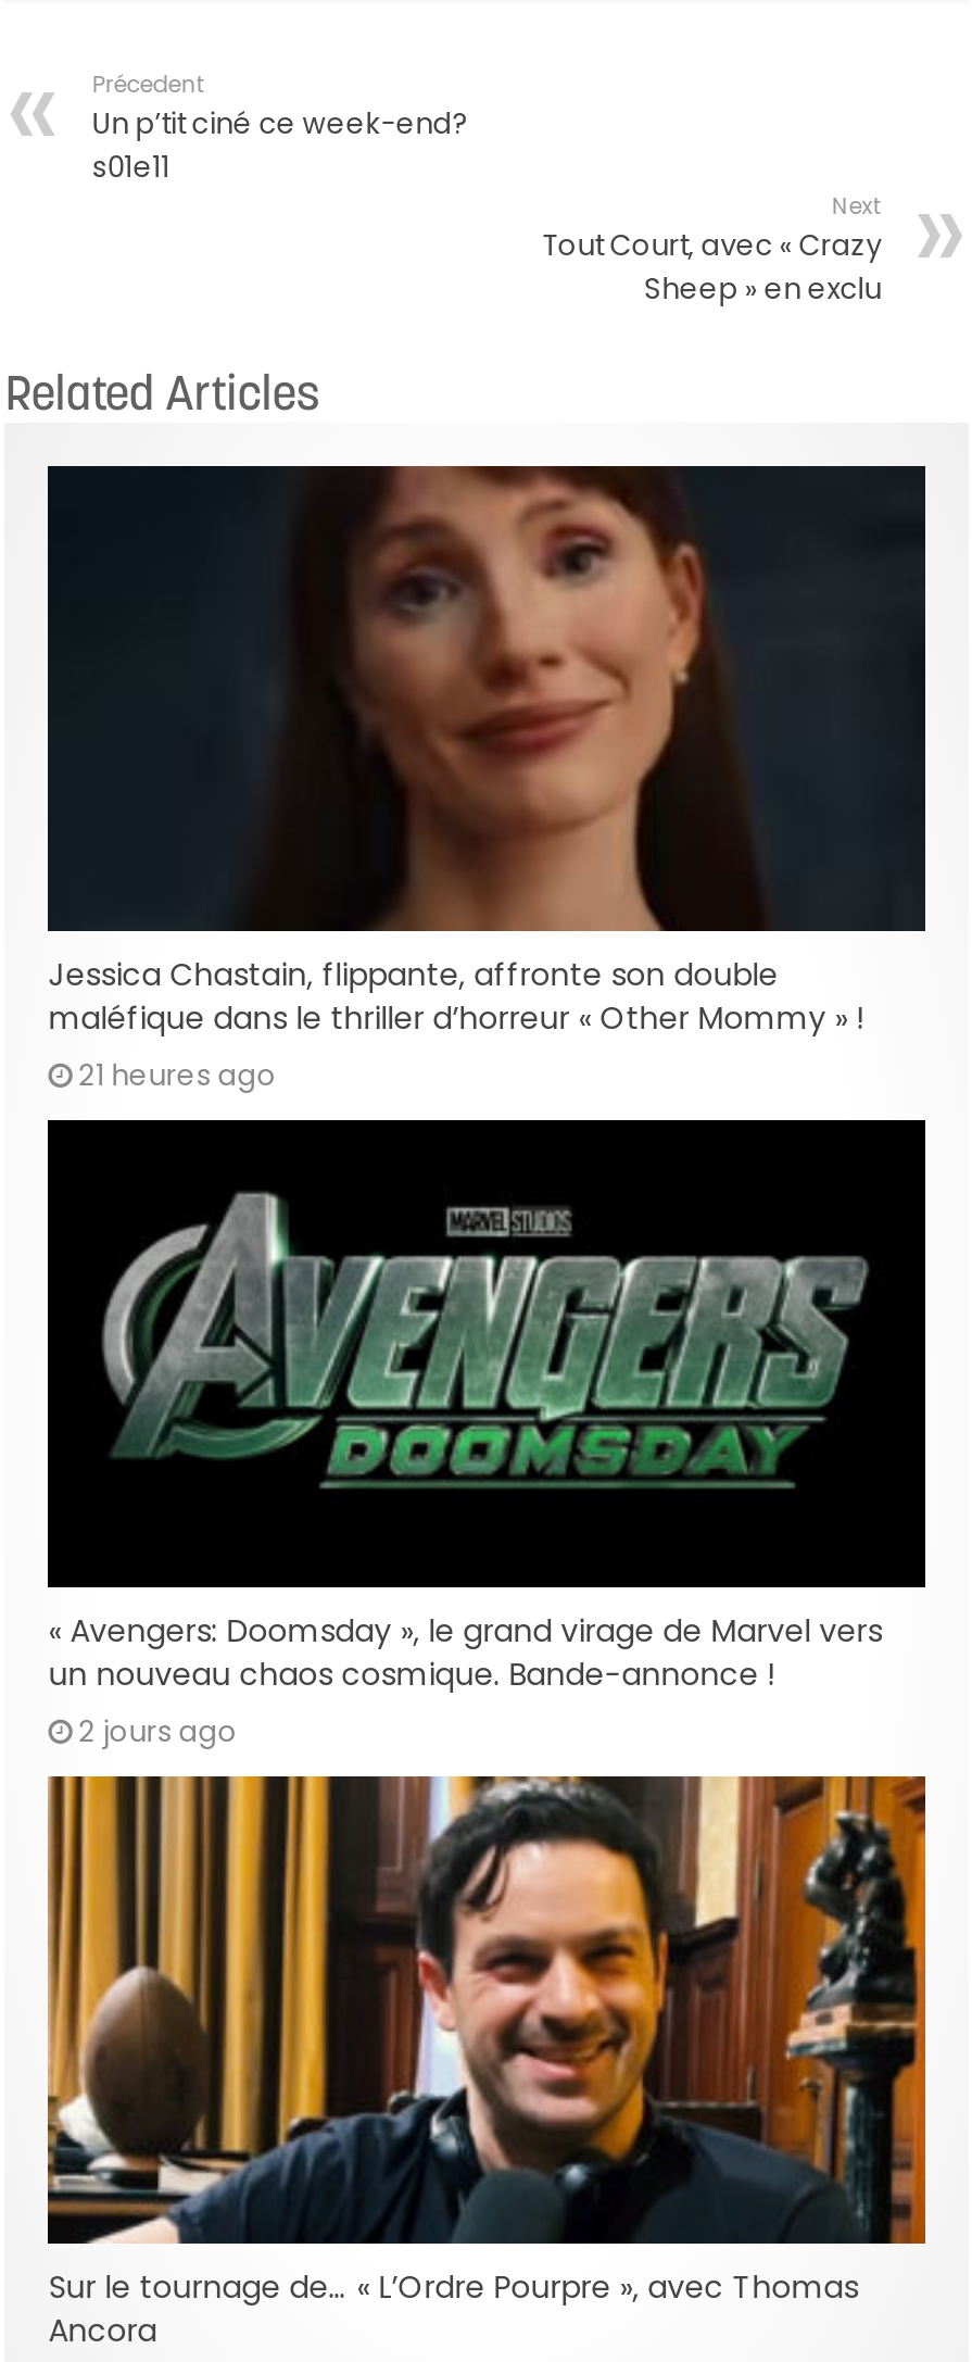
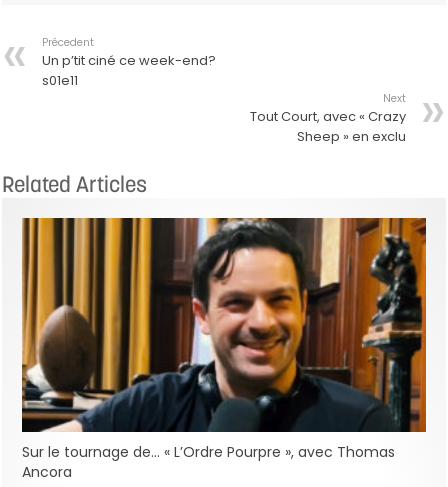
[46,464,927,1097] [image] | Jessica Chastain, flippante, affronte son double | maléfique dans le thriller d’horreur « Other Mommy » ! | 21 heures ago -> none
[46,1118,927,1753] [image] | « Avengers: Doomsday », le grand virage de Marvel vers | un nouveau chaos cosmique. Bande-annonce ! | 2 jours ago -> none

